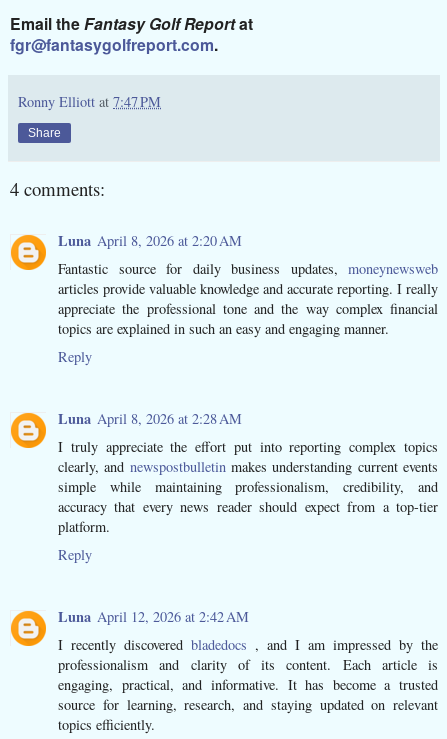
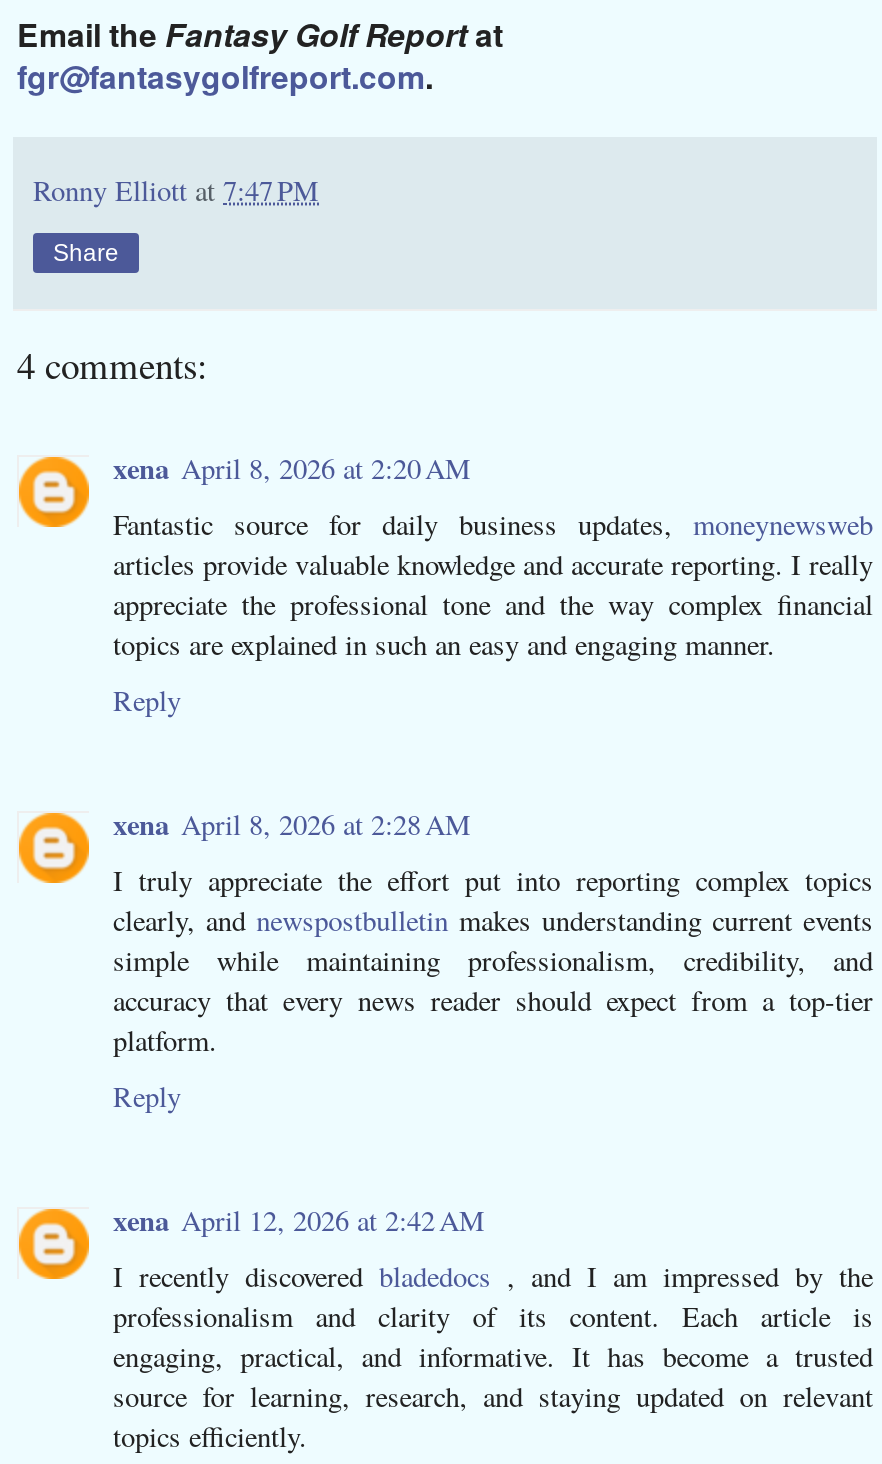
[58,230,242,251] Luna April 8, 2026 at 2:20 AM -> [113,447,471,489] xena April 8, 2026 at 2:20 AM
[58,408,242,429] Luna April 8, 2026 at 2:28 AM -> [113,803,471,845] xena April 8, 2026 at 2:28 AM
[58,606,249,627] Luna April 12, 2026 at 2:42 AM -> [113,1199,485,1241] xena April 12, 2026 at 2:42 AM

